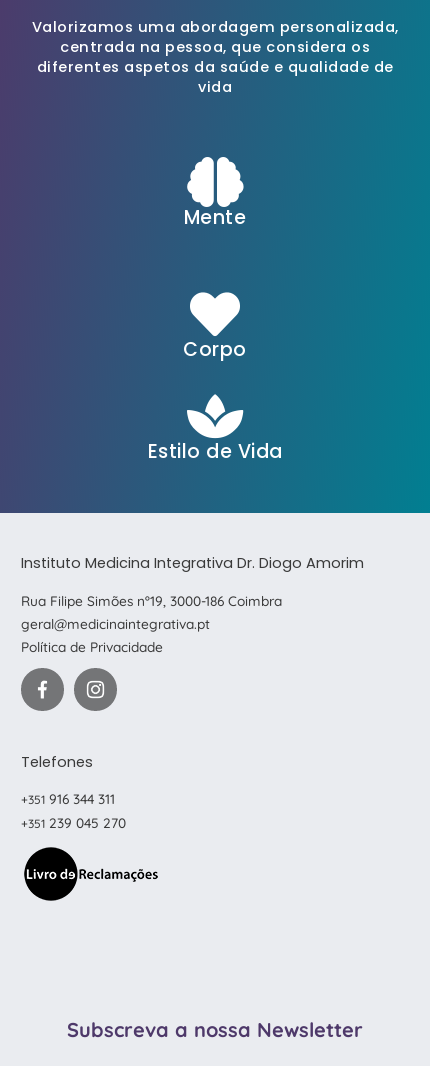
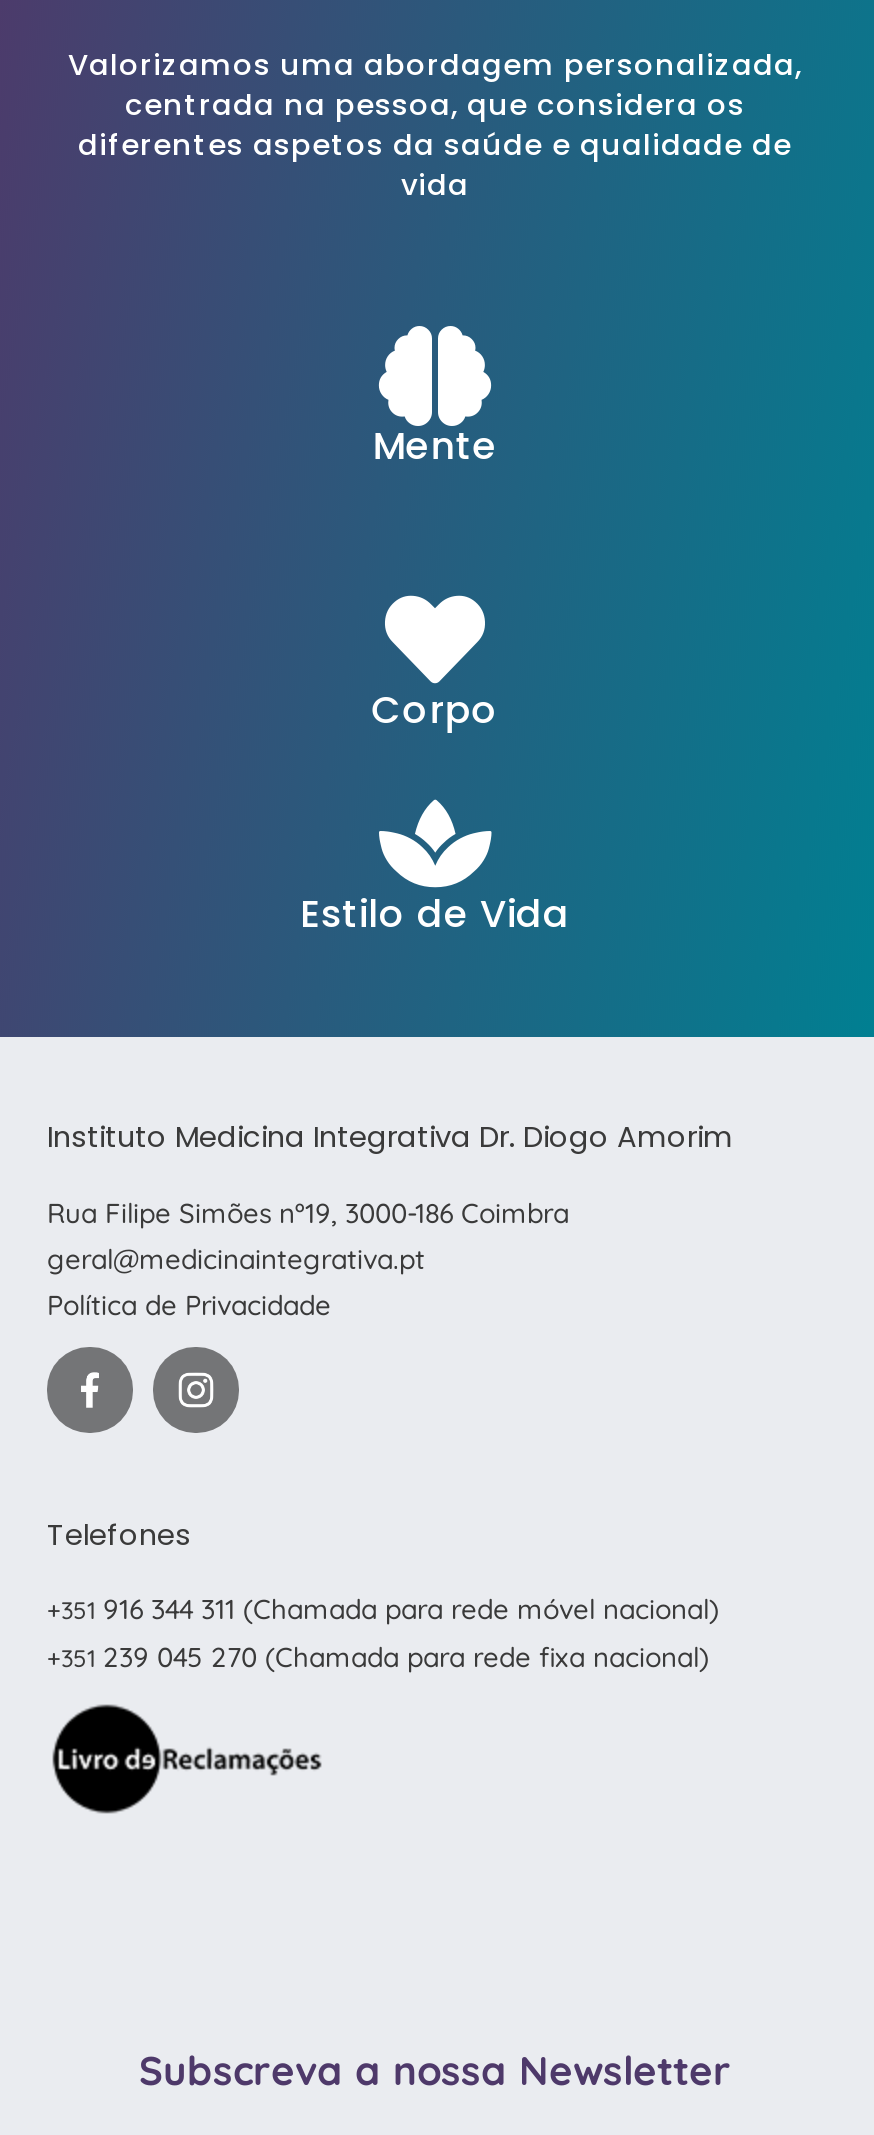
[21,790,126,831] +351 916 344 311 | +351 239 045 270 -> [47,1592,719,1674] +351 916 344 311 (Chamada para rede móvel nacional) | +351 239 045 270 (Chamada para rede fixa nacional)

